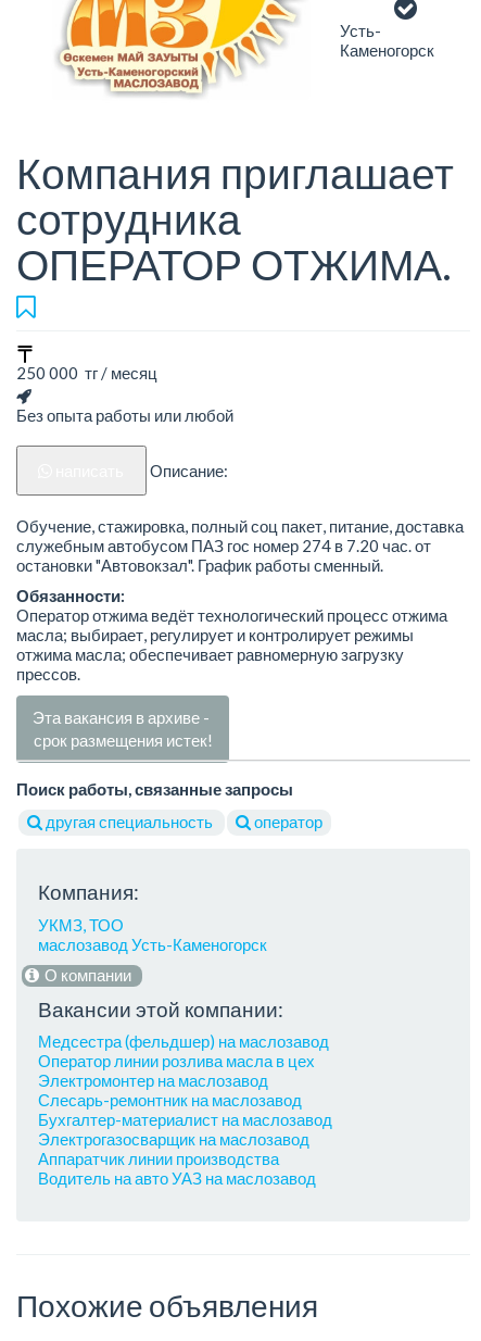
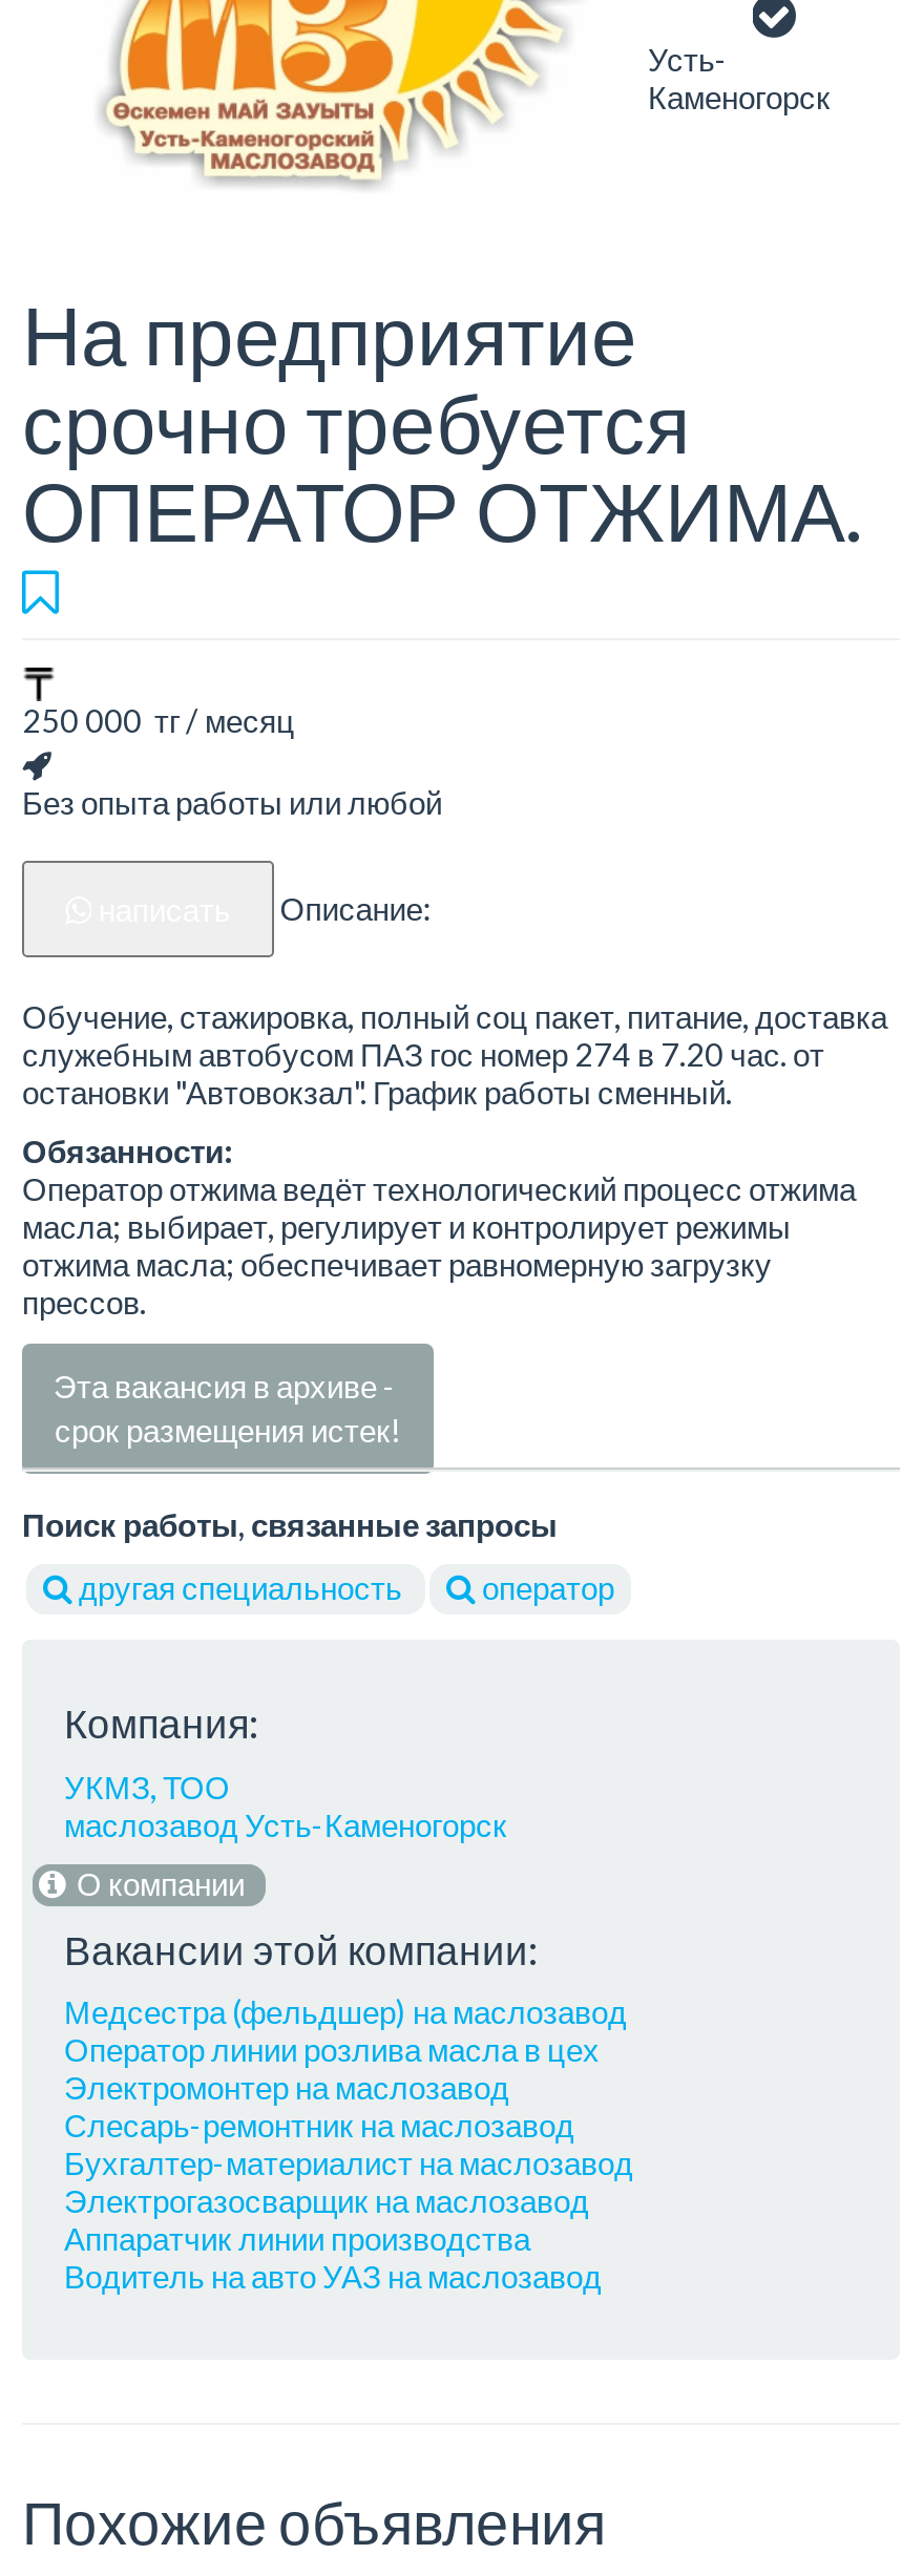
[16,148,454,244] Компания приглашает | сотрудника -> [22,286,690,470] На предприятие | срочно требуется

